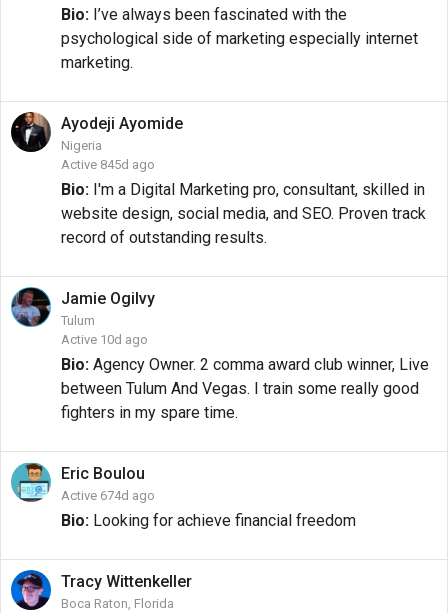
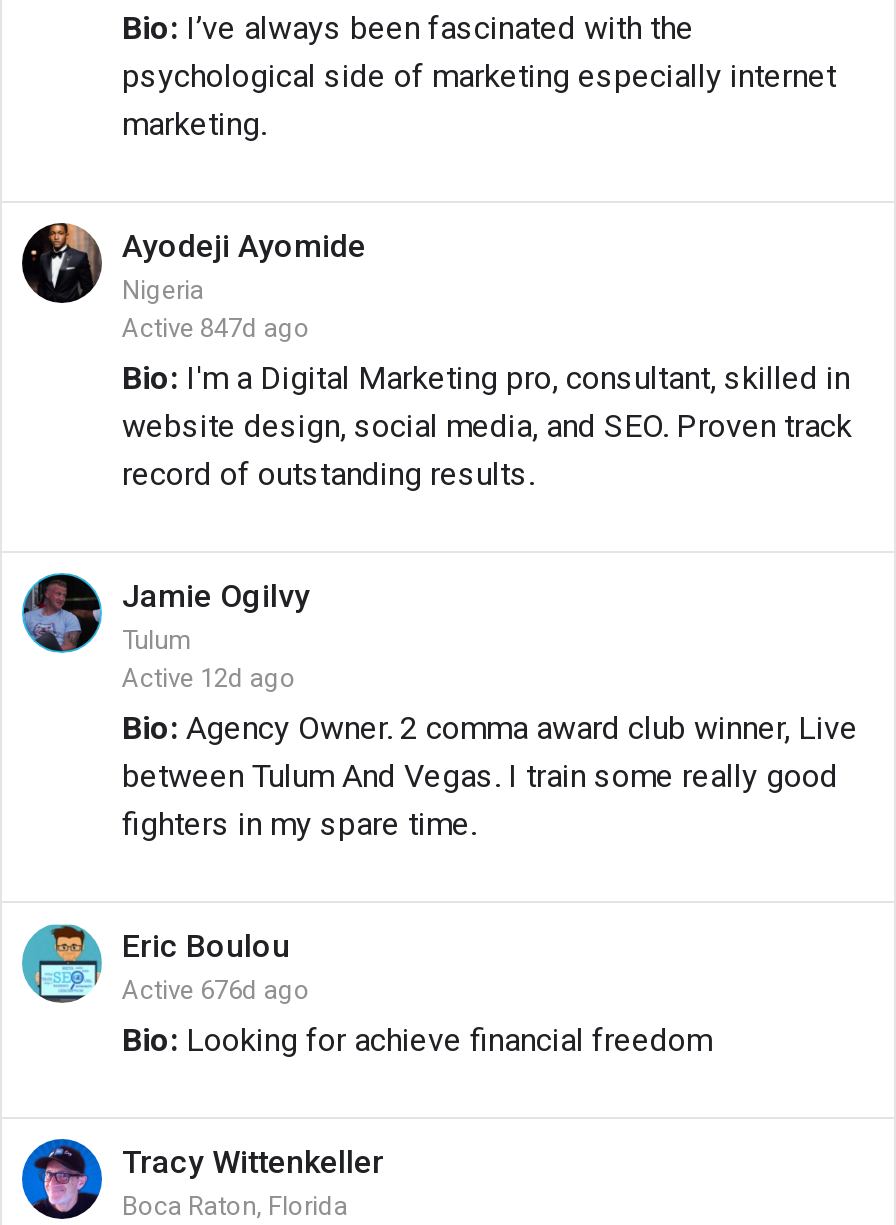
[61,157,155,172] Active 845d ago -> [122,313,310,343] Active 847d ago
[61,332,148,347] Active 10d ago -> [122,663,296,693] Active 12d ago
[61,488,155,503] Active 674d ago -> [122,975,310,1005] Active 676d ago

